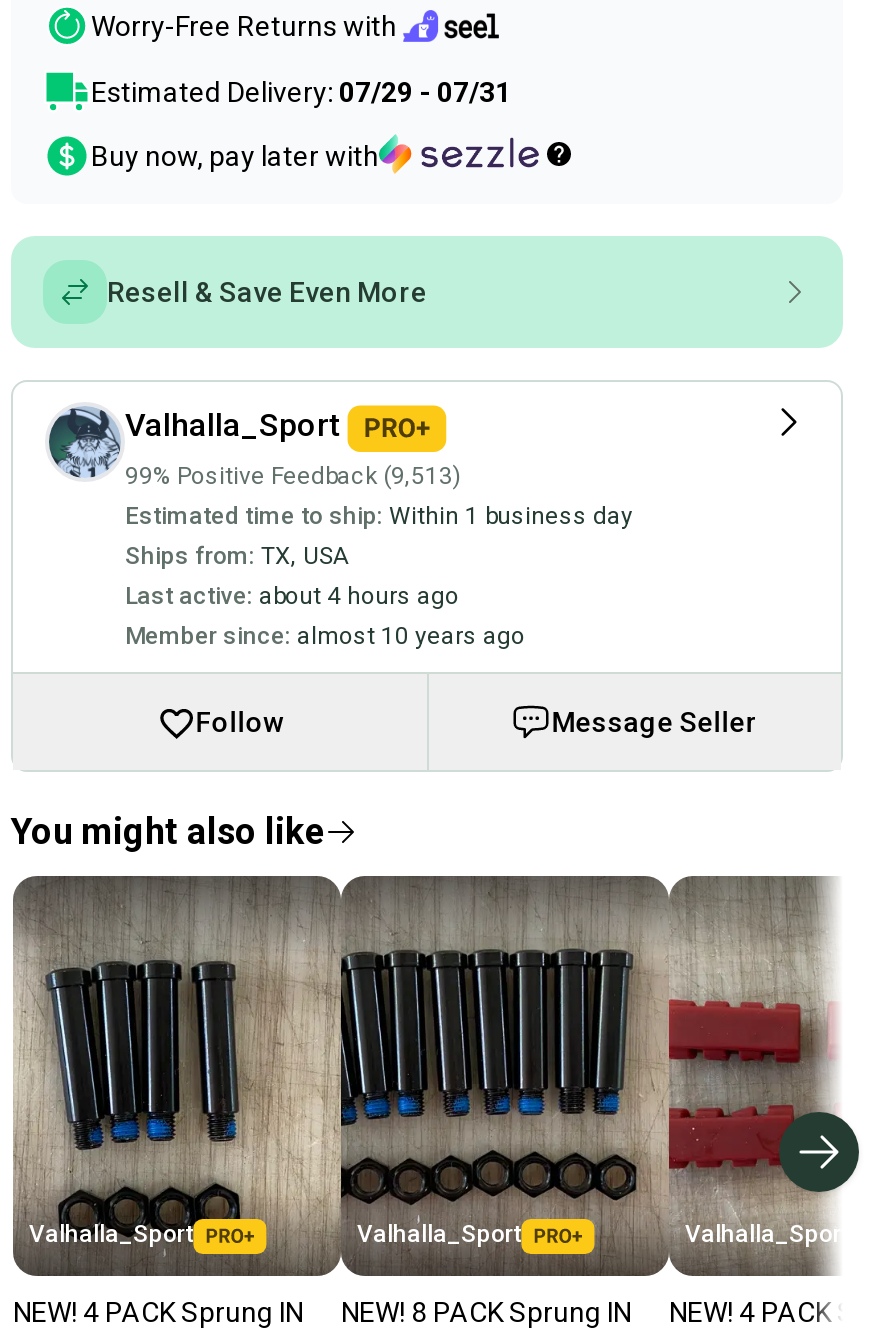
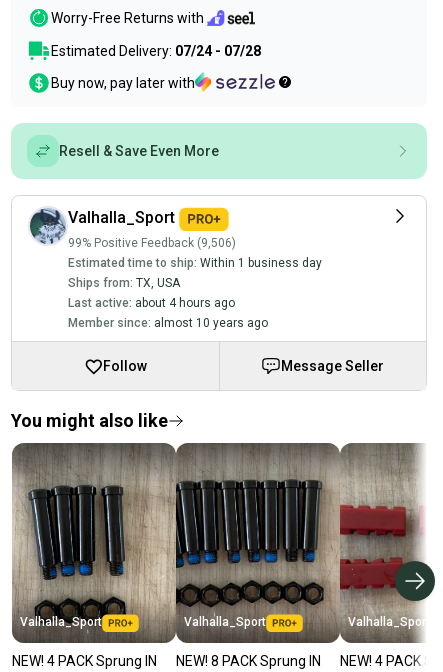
[91,76,511,108] Estimated Delivery: 07/29 - 07/31 -> [51,43,261,59] Estimated Delivery: 07/24 - 07/28
[125,462,461,490] 99% Positive Feedback (9,513) -> [68,236,236,250] 99% Positive Feedback (9,506)

